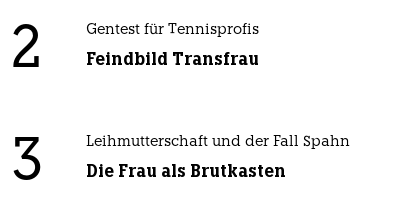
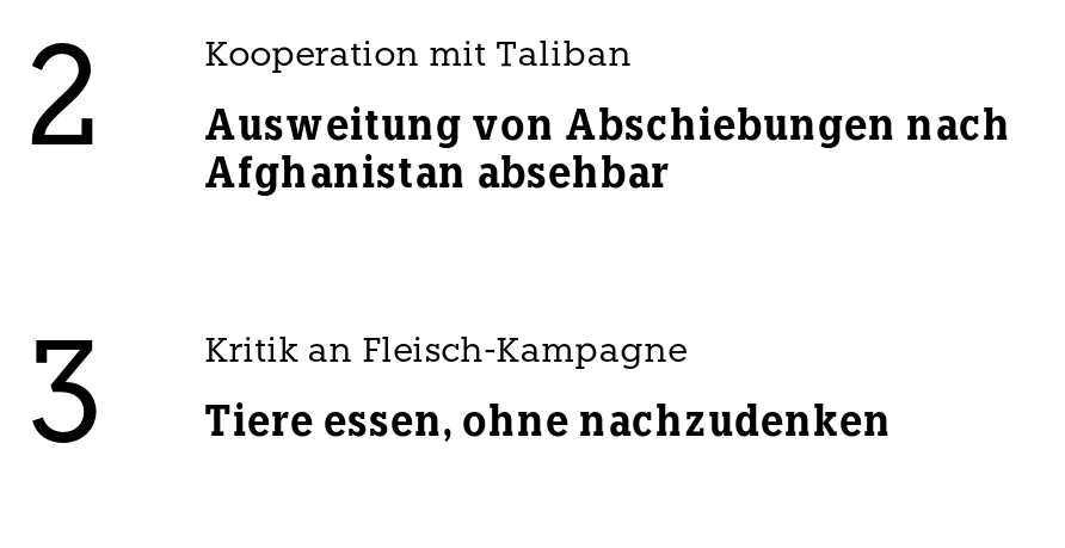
[86,23,259,38] Gentest für Tennisprofis -> [205,40,632,75] Kooperation mit Taliban
[86,48,259,70] Feindbild Transfrau -> [205,99,1012,200] Ausweitung von Abschiebungen nach | Afghanistan absehbar
[86,135,350,150] Leihmutterschaft und der Fall Spahn -> [205,336,687,372] Kritik an Fleisch-Kampagne
[86,160,286,182] Die Frau als Brutkasten -> [205,395,892,448] Tiere essen, ohne nachzudenken

